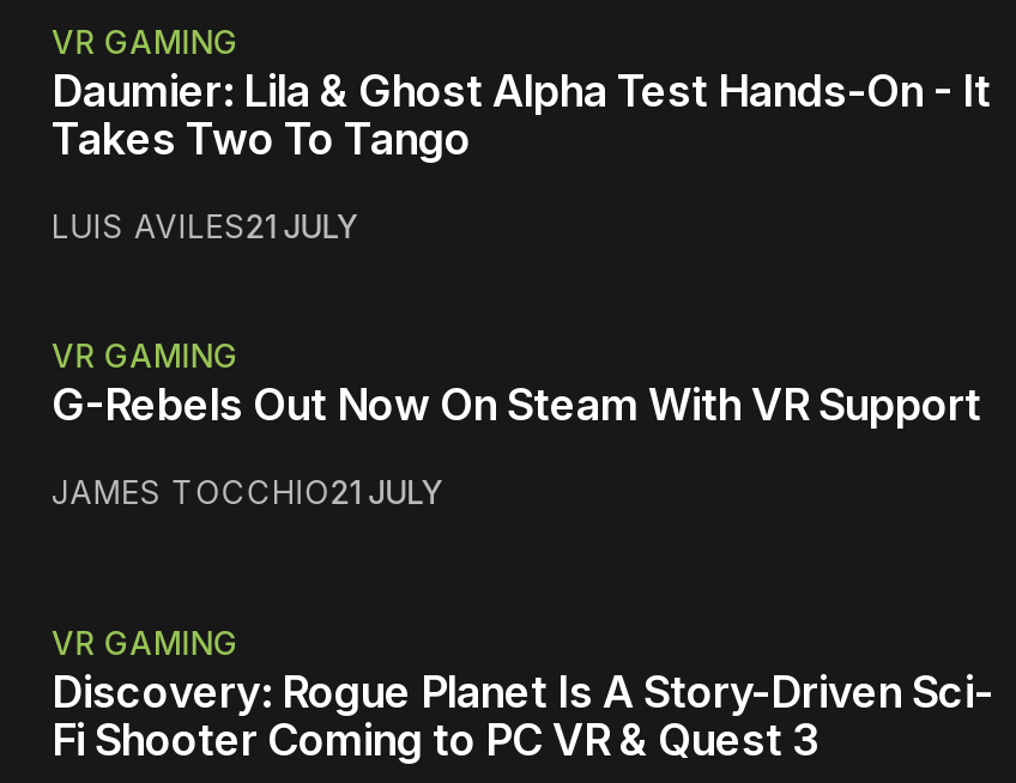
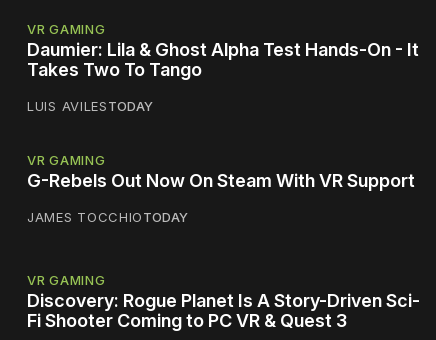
[52,208,358,246] LUIS AVILES21 JULY -> [27,98,153,114] LUIS AVILESTODAY
[52,473,442,512] JAMES TOCCHIO21 JULY -> [27,209,188,225] JAMES TOCCHIOTODAY

